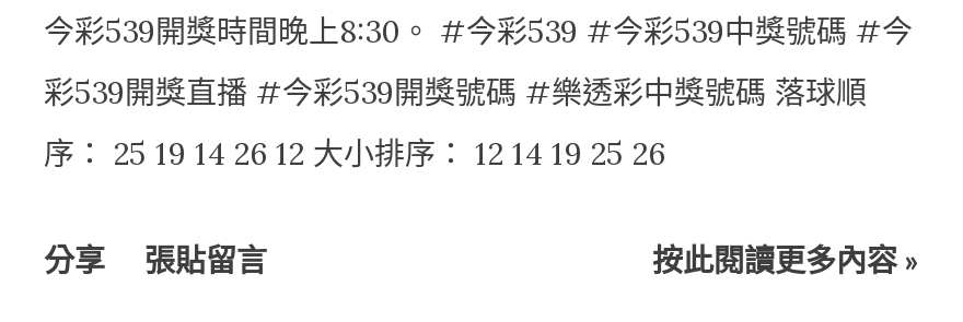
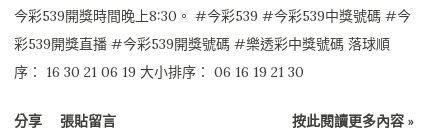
[44,133,665,173] 序： 25 19 14 26 12 大小排序： 12 14 19 25 26 -> [14,63,304,81] 序： 16 30 21 06 19 大小排序： 06 16 19 21 30

